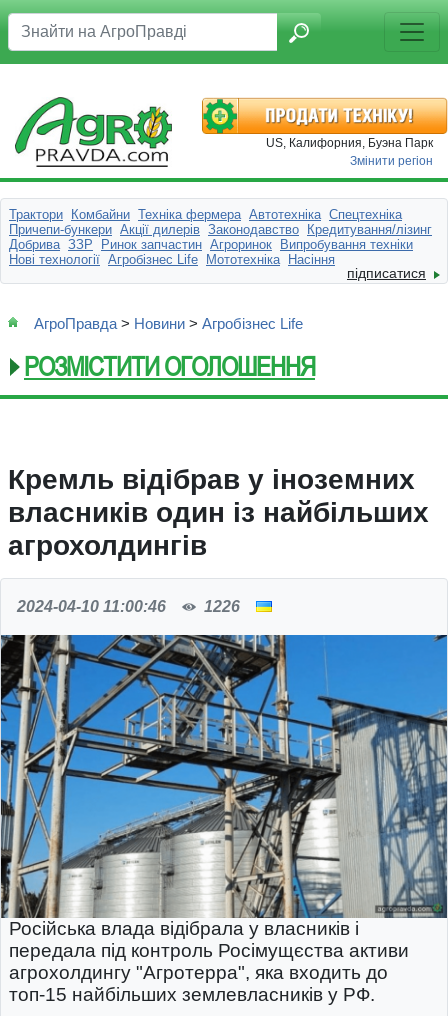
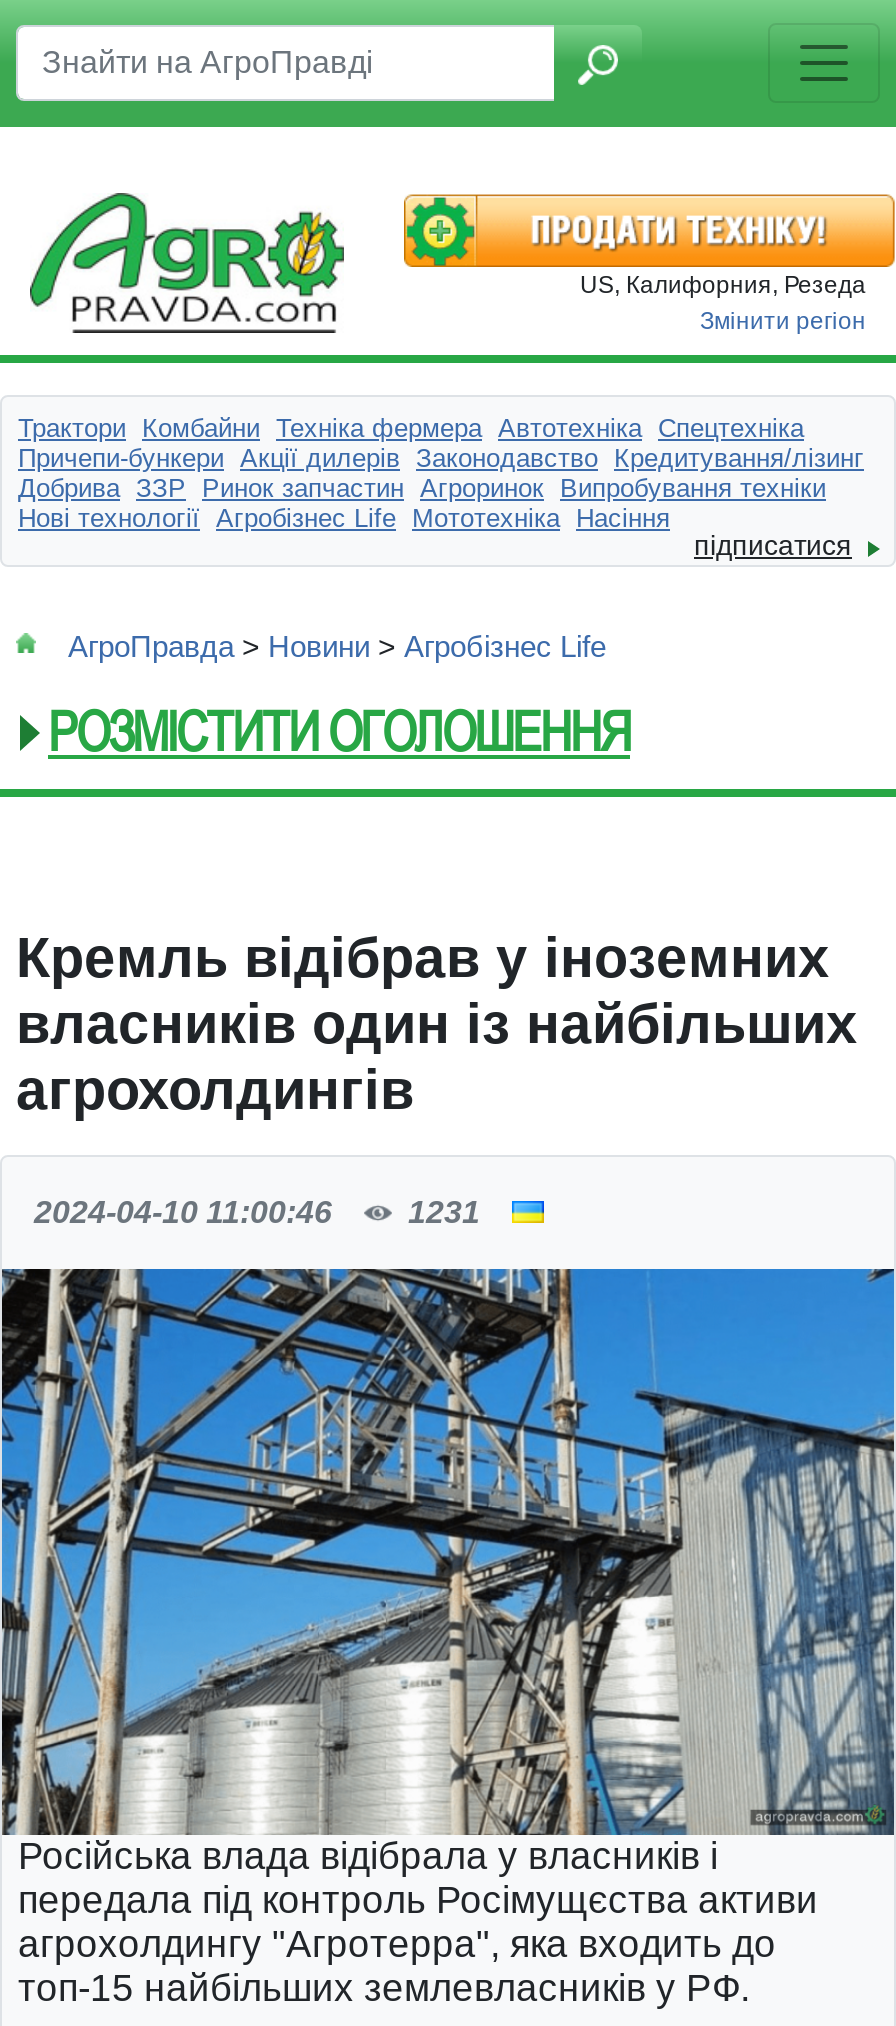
[266,136,433,150] US, Калифорния, Буэна Парк -> [580,270,866,298] US, Калифорния, Резеда
[204,598,240,615] 1226 -> [408,1194,480,1228] 1231

